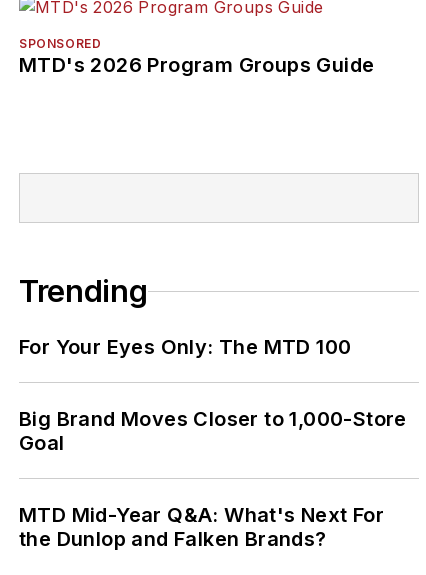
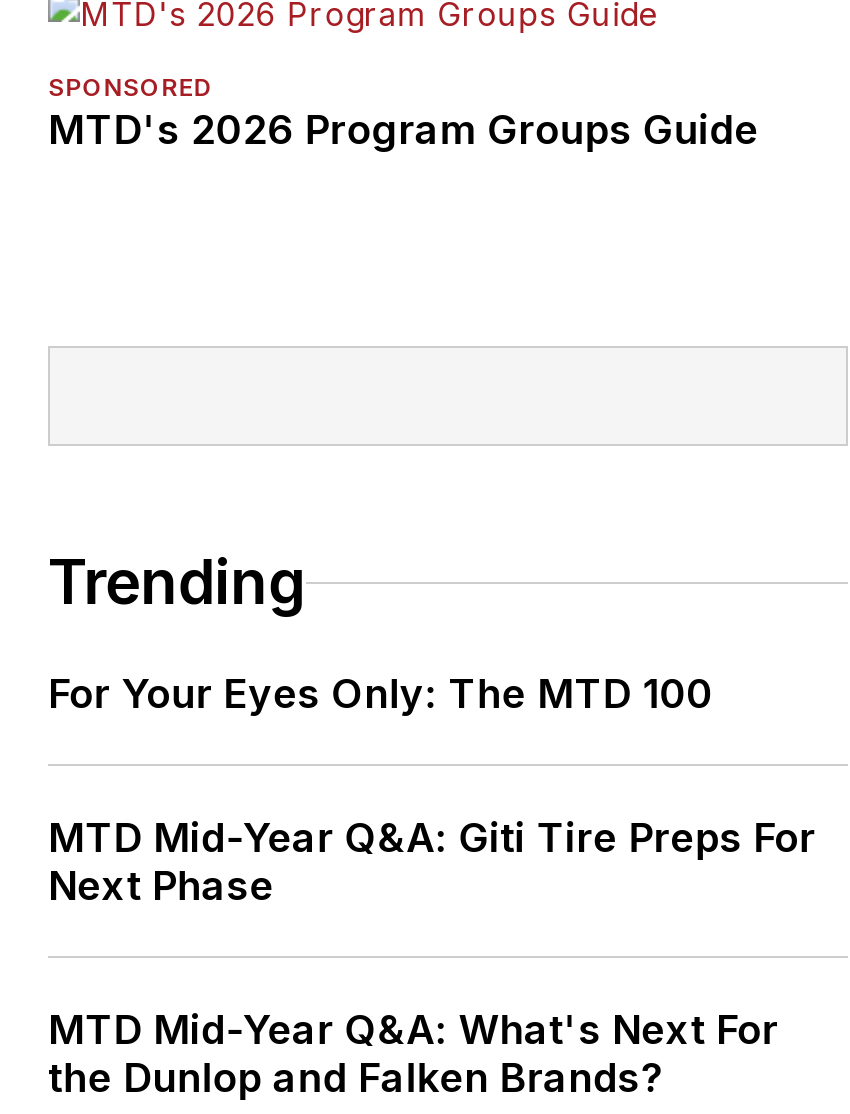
[19,407,407,455] Big Brand Moves Closer to 1,000-Store | Goal -> [48,814,818,910] MTD Mid-Year Q&A: Giti Tire Preps For | Next Phase

